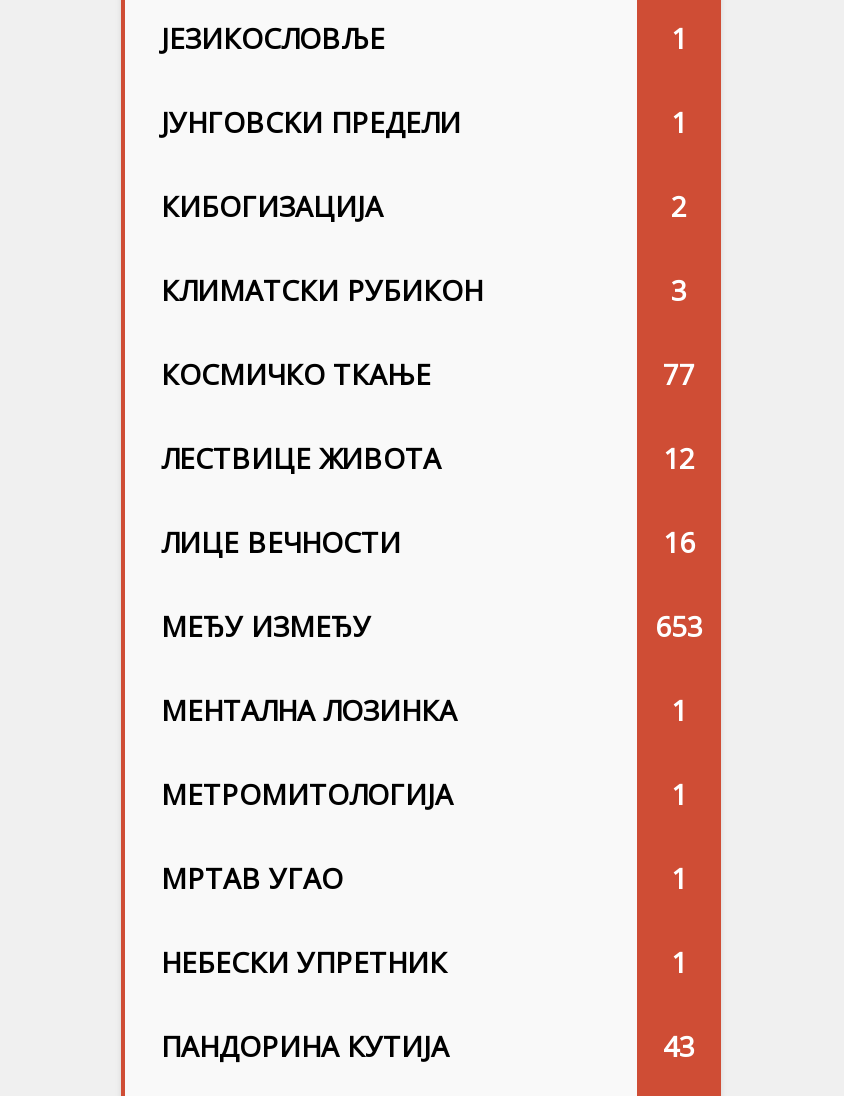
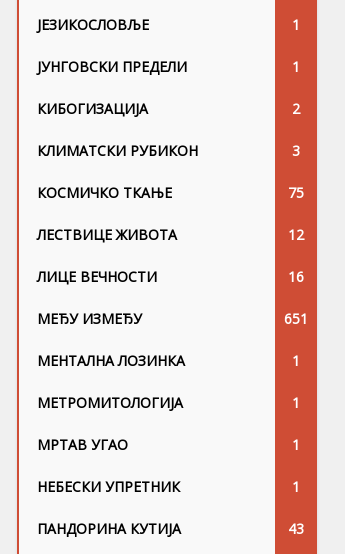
[663,354,695,392] 77 -> [288,183,304,202] 75
[655,606,703,644] 653 -> [284,309,308,328] 651

